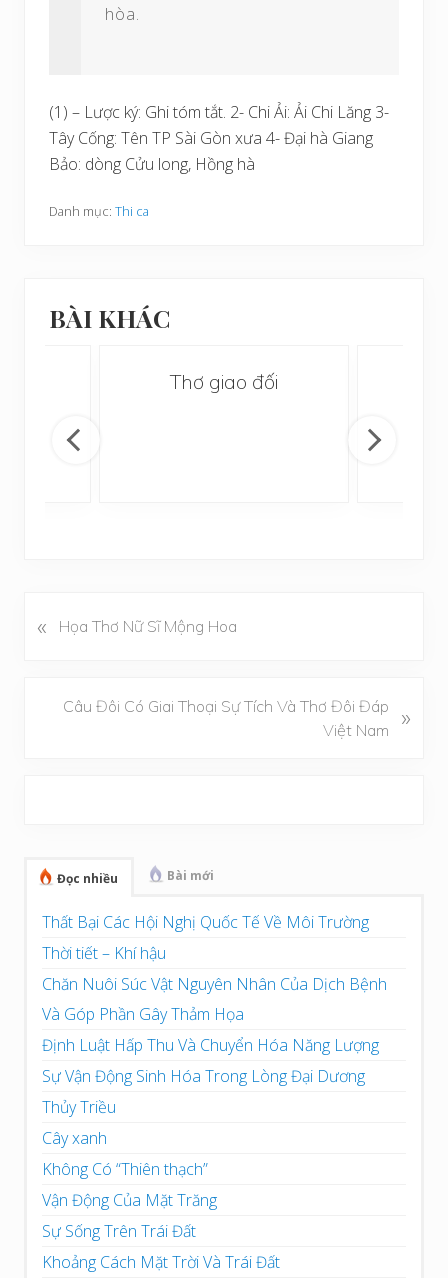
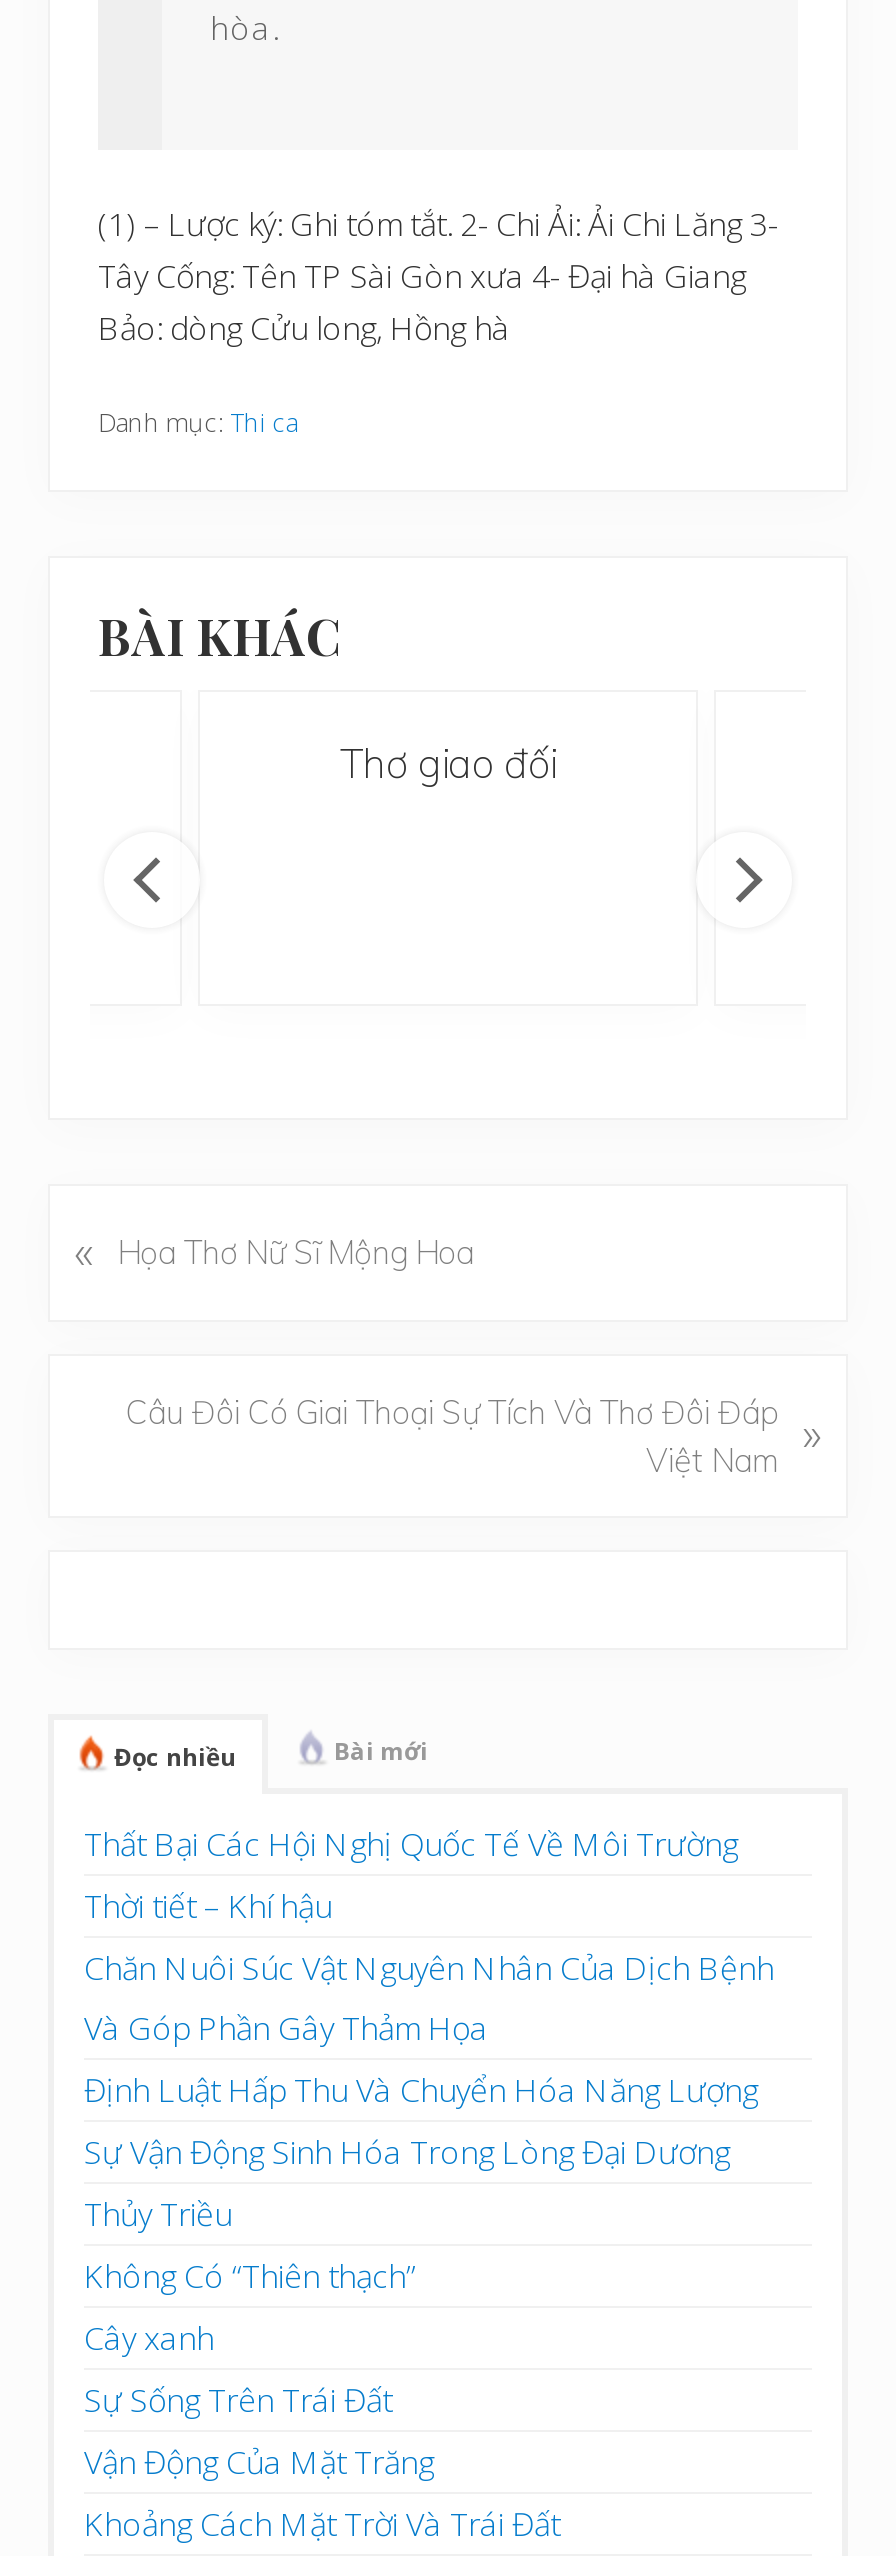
moved [42,1127,107,1149] -> [84,2316,214,2360]: Cây xanh
moved [42,1158,208,1180] -> [84,2254,416,2298]: Không Có “Thiên thạch”
moved [42,1189,217,1211] -> [84,2440,434,2484]: Vận Động Của Mặt Trăng
moved [42,1220,196,1242] -> [84,2378,392,2422]: Sự Sống Trên Trái Đất

